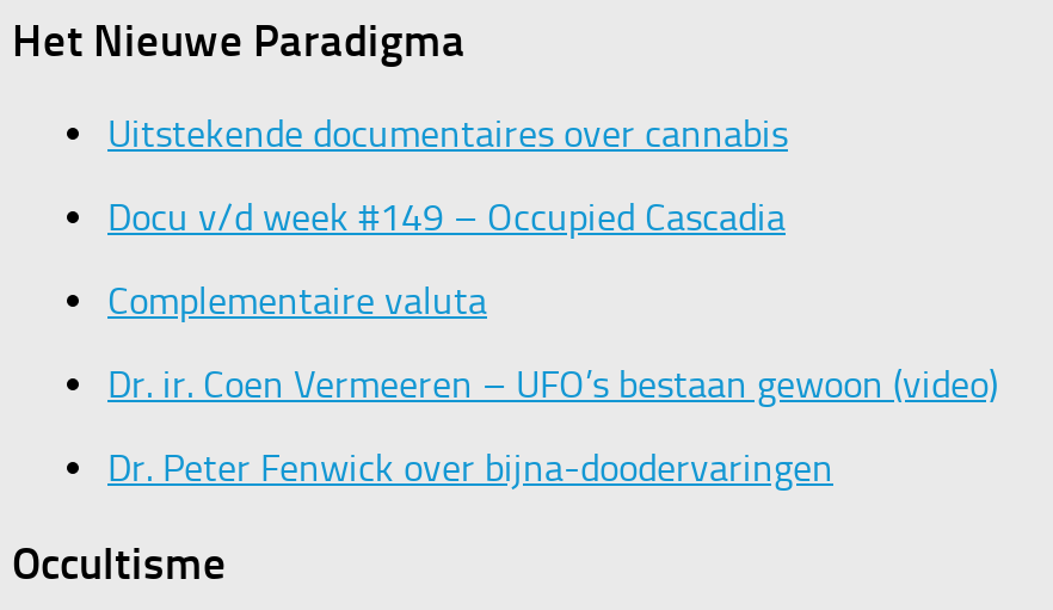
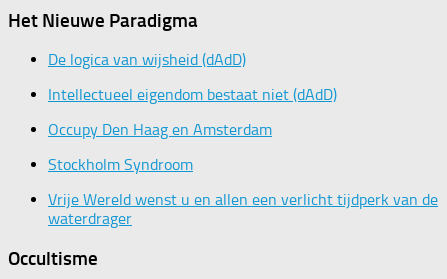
[107,112,788,157] Uitstekende documentaires over cannabis -> [48,50,246,69] De logica van wijsheid (dAdD)
[107,196,786,241] Docu v/d week #149 – Occupied Cascadia -> [48,85,337,104] Intellectueel eigendom bestaat niet (dAdD)
[107,279,487,324] Complementaire valuta -> [48,120,272,139] Occupy Den Haag en Amsterdam
[107,363,998,408] Dr. ir. Coen Vermeeren – UFO’s bestaan gewoon (video) -> [48,155,193,174] Stockholm Syndroom
[107,446,833,492] Dr. Peter Fenwick over bijna-doodervaringen -> [48,190,438,228] Vrije Wereld wenst u en allen een verlicht tijdperk van de | waterdrager

